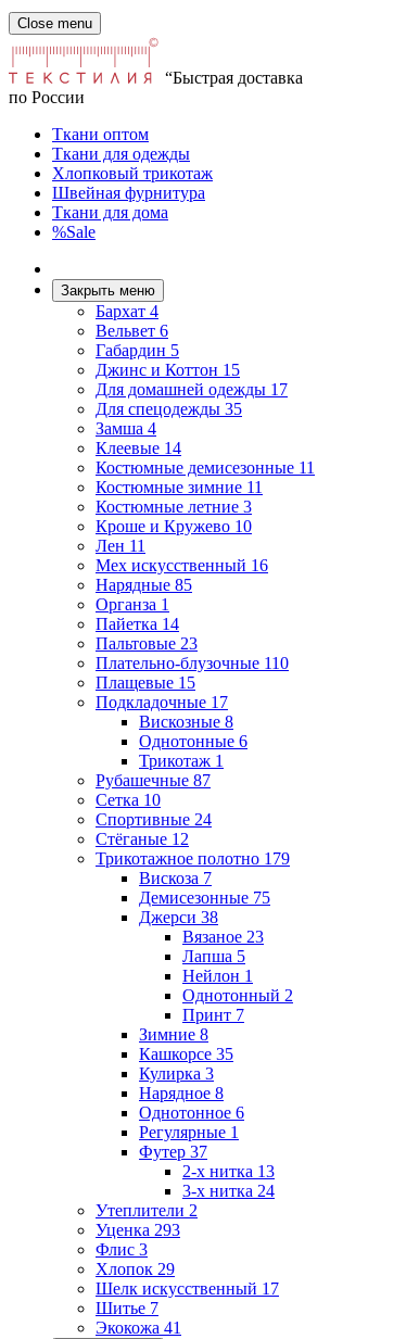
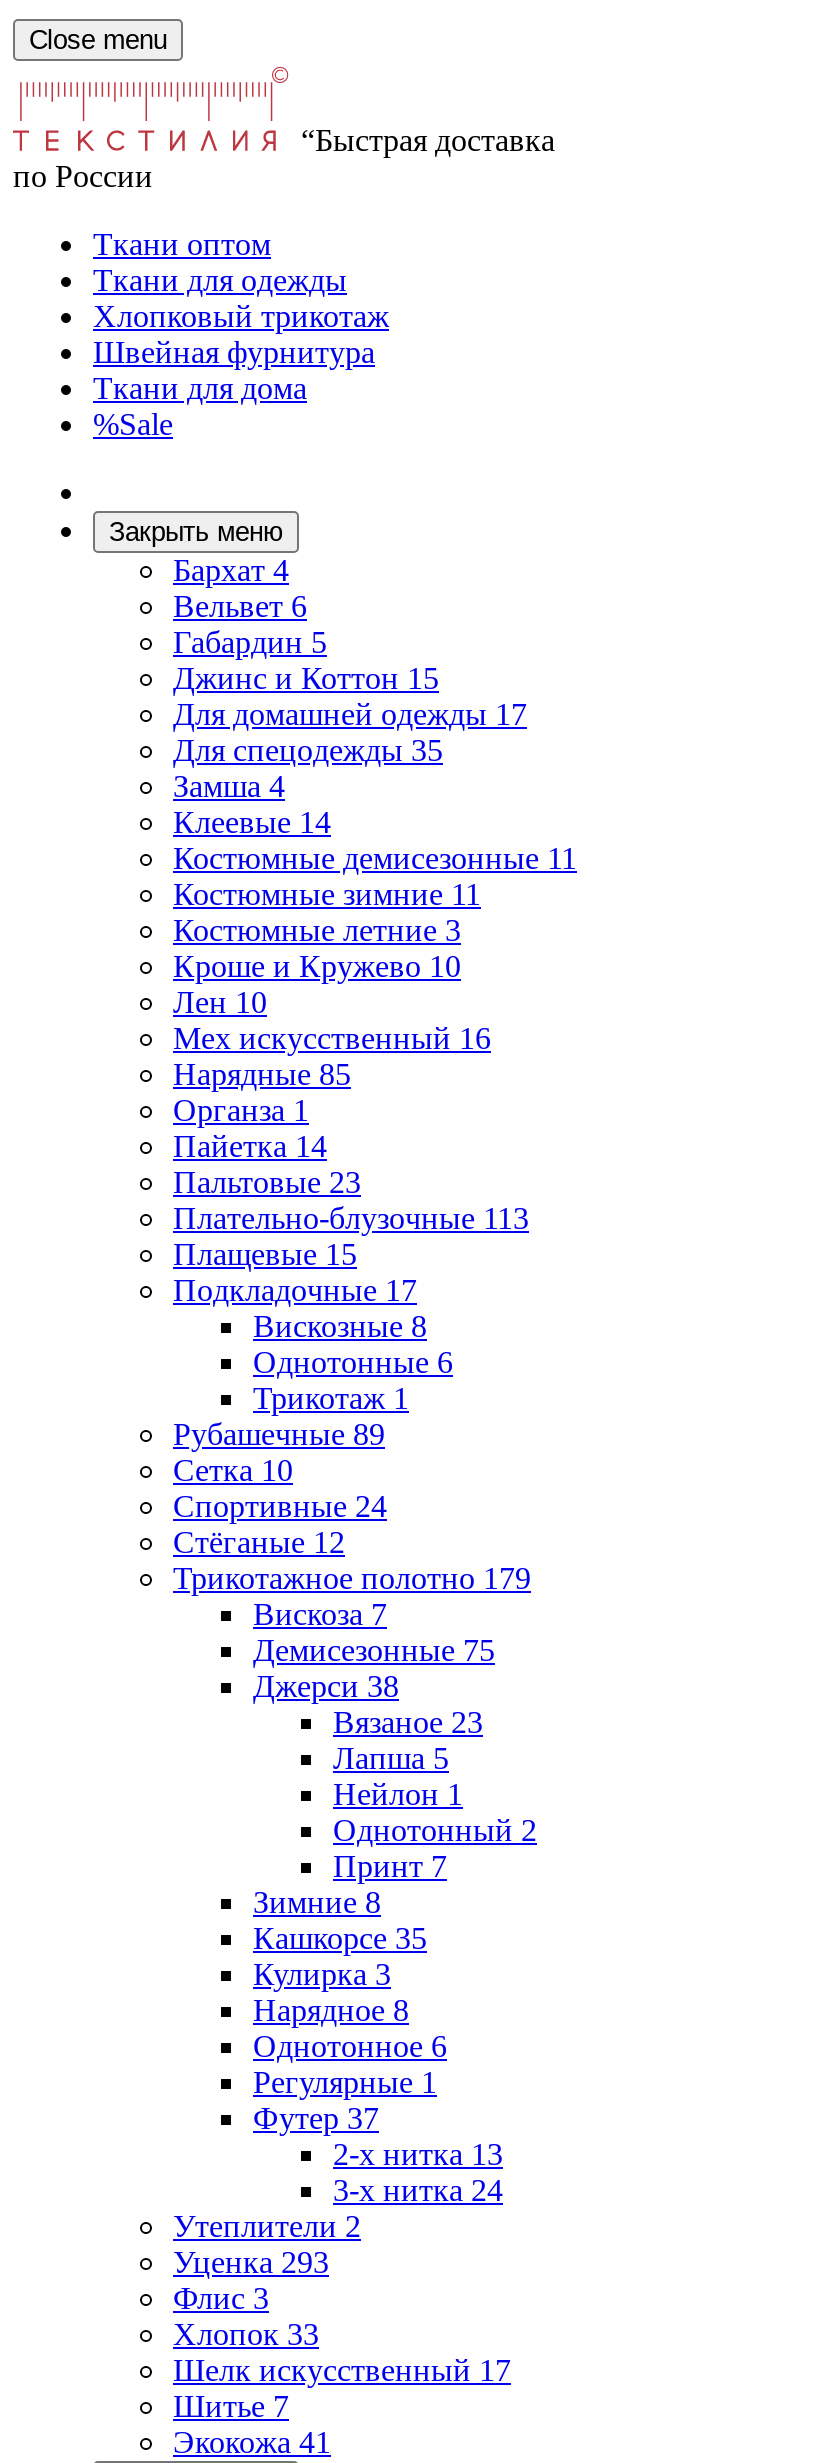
[96,536,145,555] Лен 11 -> [173,985,267,1019] Лен 10
[96,654,289,672] Плательно-блузочные 110 -> [173,1201,529,1235] Плательно-блузочные 113
[96,771,211,789] Рубашечные 87 -> [173,1417,385,1451] Рубашечные 89
[96,1260,175,1278] Хлопок 29 -> [173,2317,319,2351] Хлопок 33

